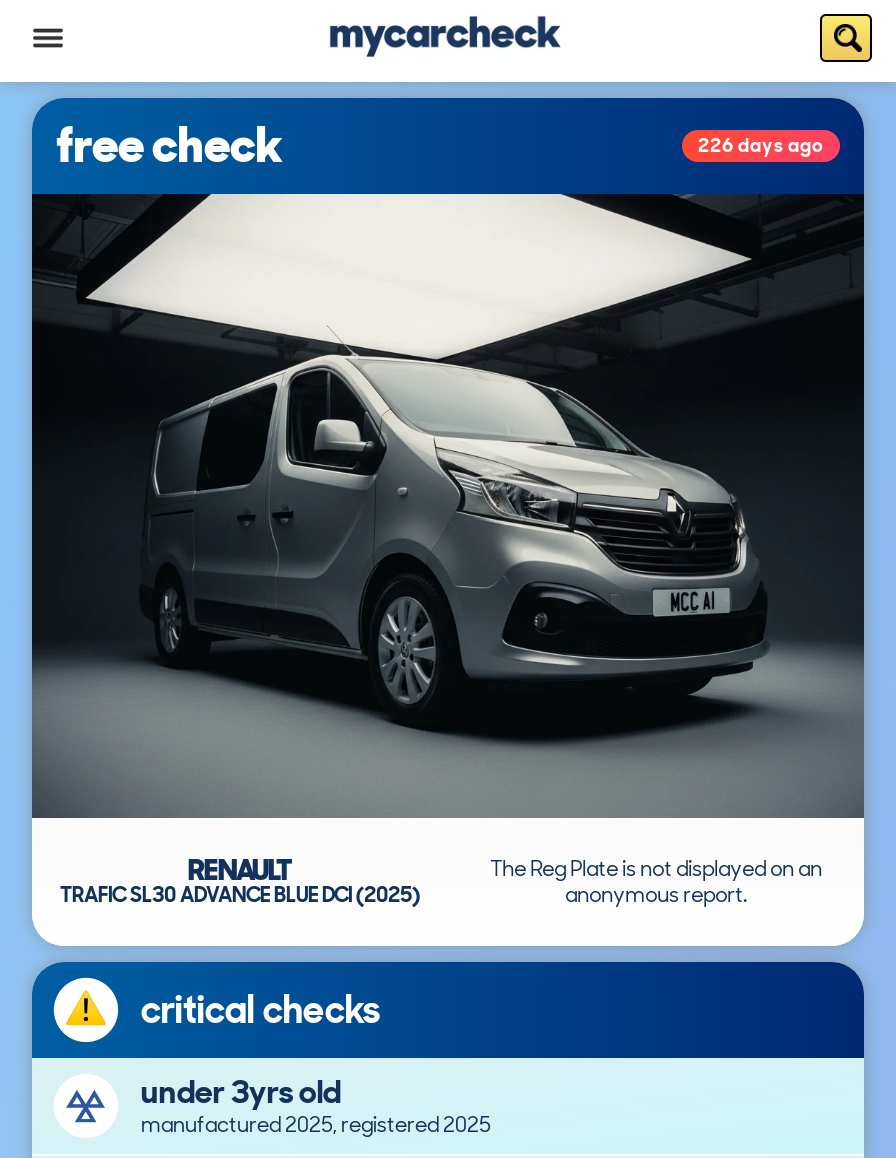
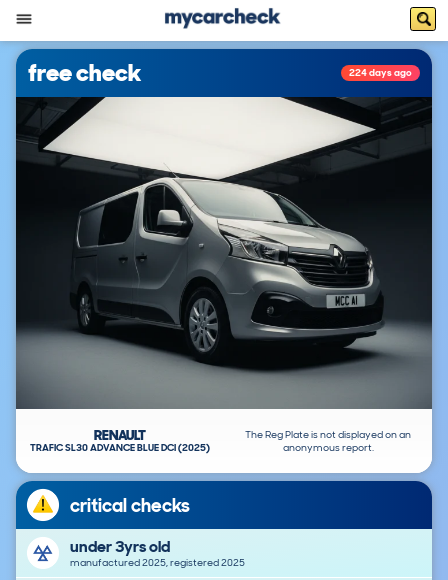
[698,132,824,158] 226 days ago -> [349,66,412,79] 224 days ago

